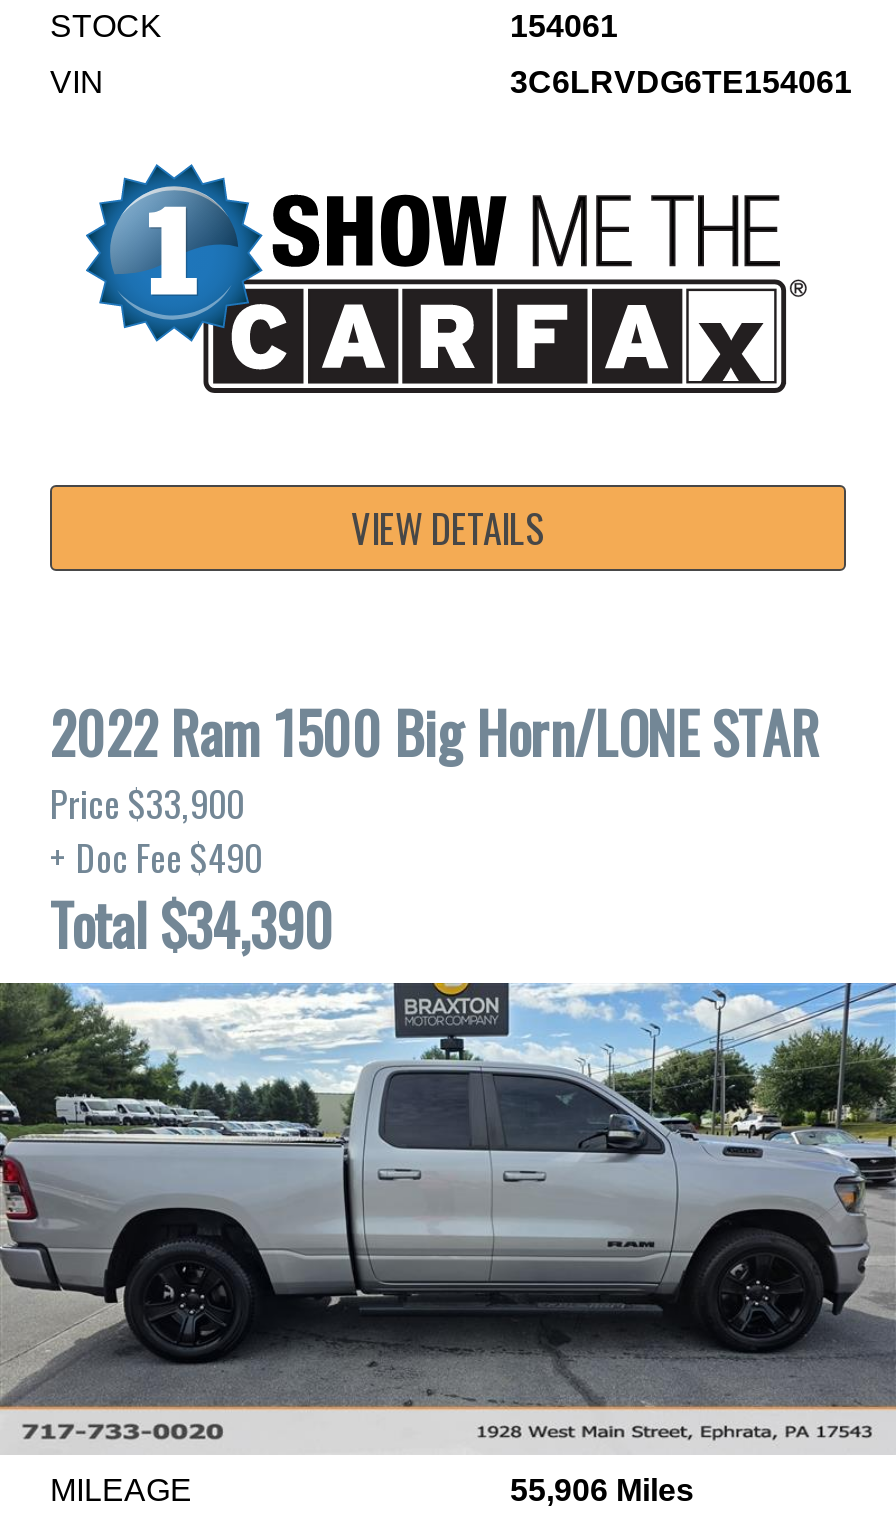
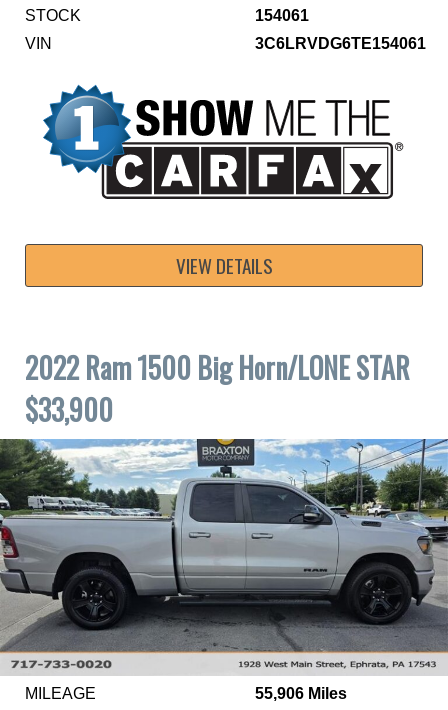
[50,774,334,964] Price $33,900 | + Doc Fee $490 | Total $34,390 -> [25,389,113,430] $33,900

